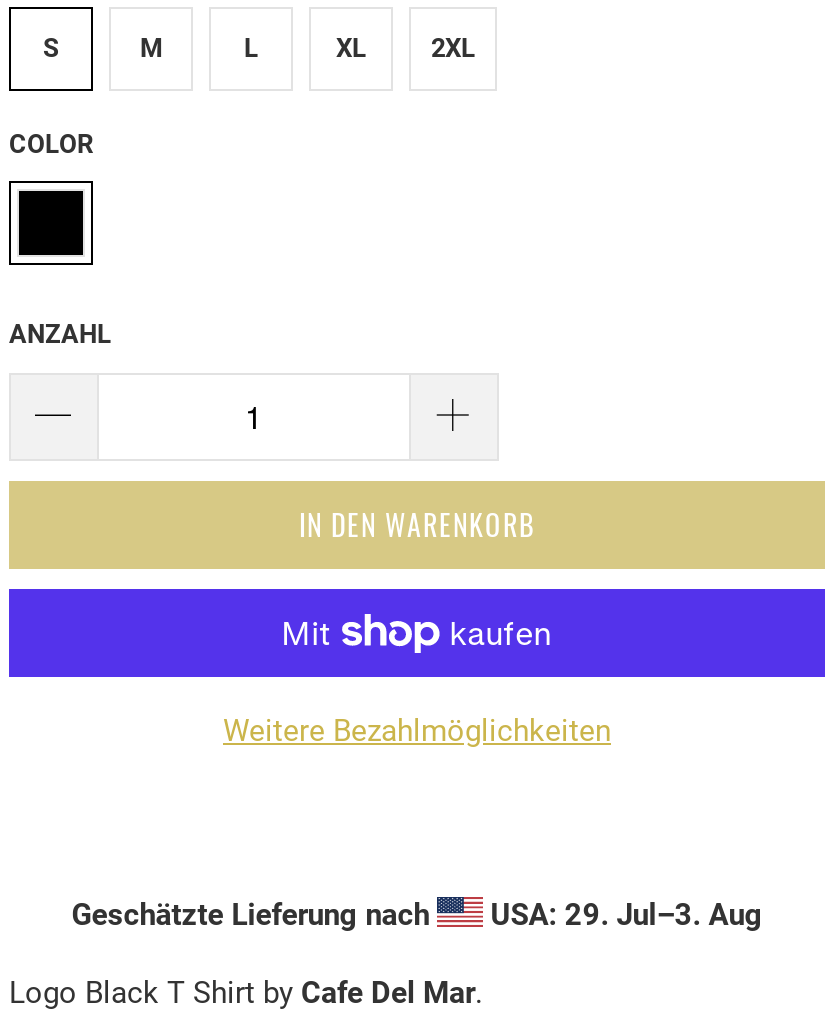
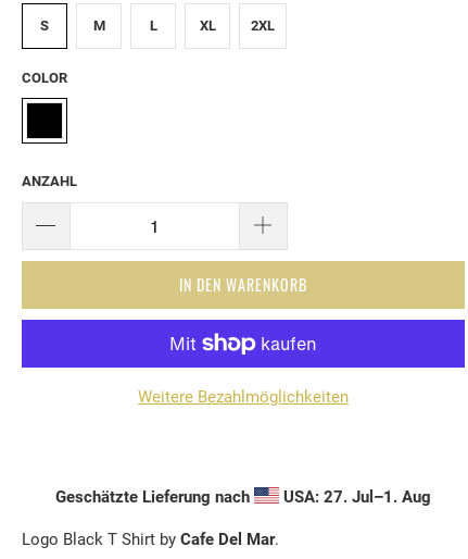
[71,896,763,932] Geschätzte Lieferung nach USA: 29. Jul–3. Aug -> [56,487,431,506] Geschätzte Lieferung nach USA: 27. Jul–1. Aug

